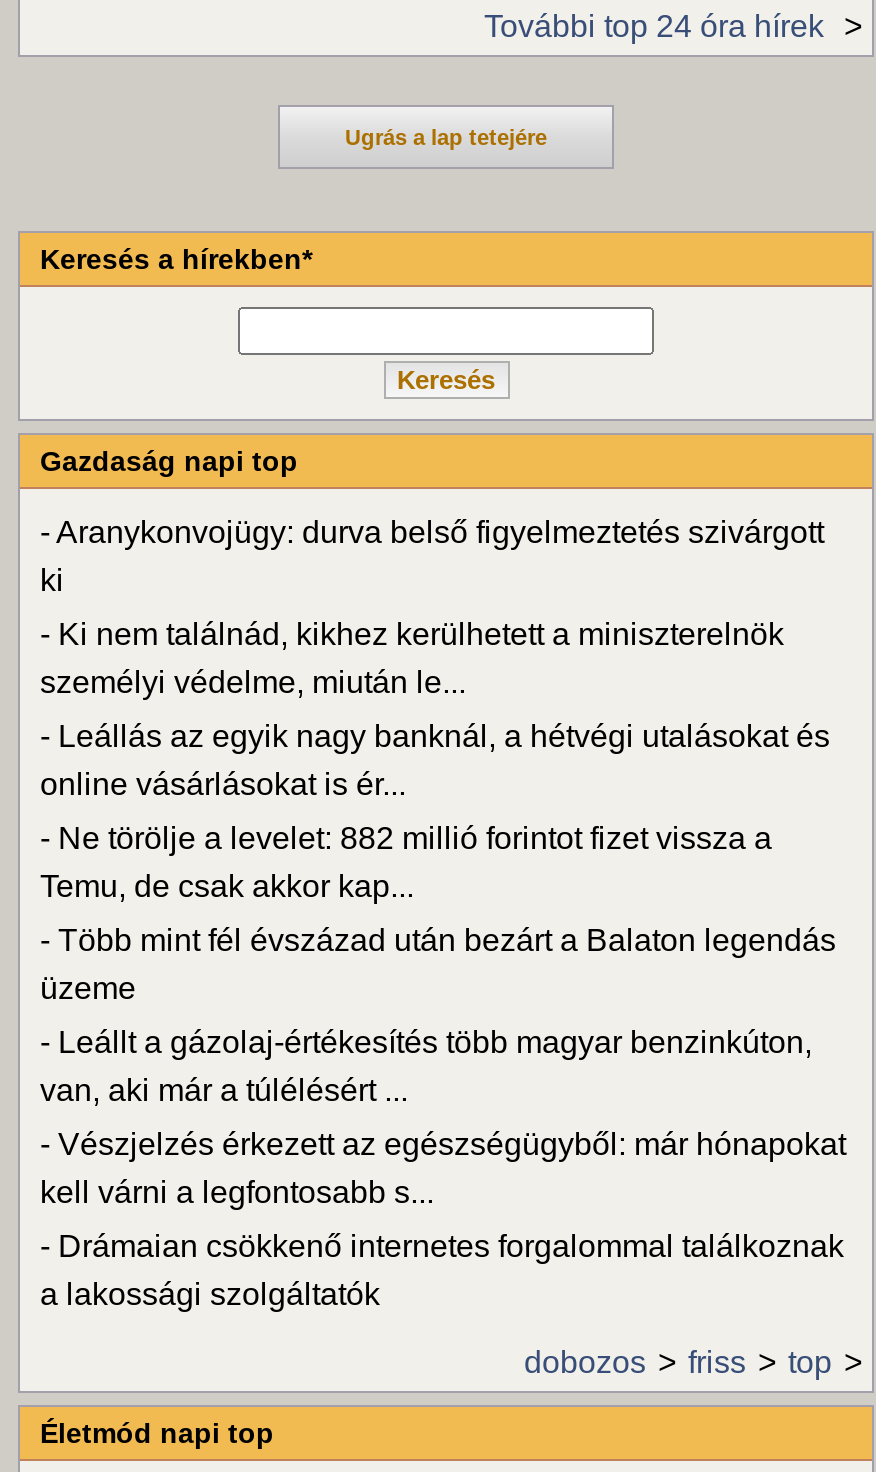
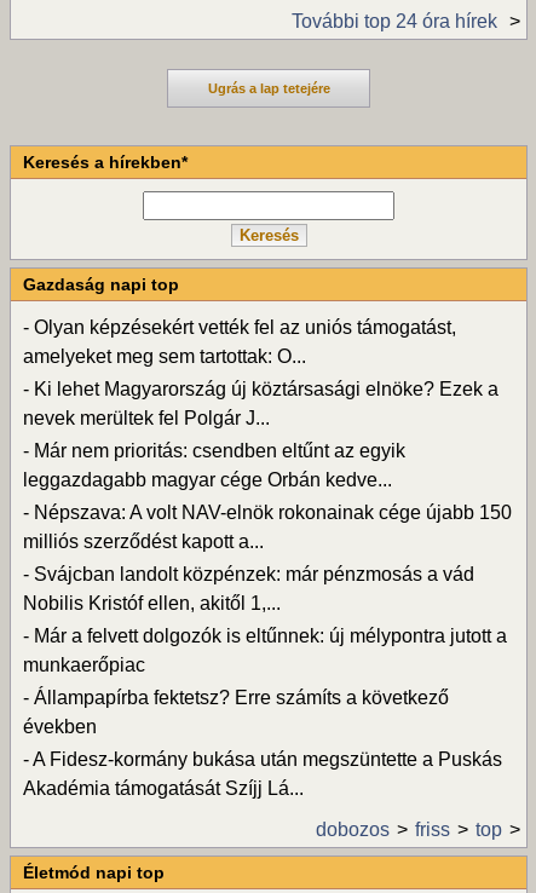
[40,515,824,597] - Aranykonvojügy: durva belső figyelmeztetés szivárgott | ki -> [23,317,456,367] - Olyan képzésekért vették fel az uniós támogatást, | amelyeket meg sem tartottak: O...
[40,617,784,699] - Ki nem találnád, kikhez kerülhetett a miniszterelnök | személyi védelme, miután le... -> [23,379,498,428] - Ki lehet Magyarország új köztársasági elnöke? Ezek a | nevek merültek fel Polgár J...
[40,719,830,801] - Leállás az egyik nagy banknál, a hétvégi utalásokat és | online vásárlásokat is ér... -> [23,440,405,490] - Már nem prioritás: csendben eltűnt az egyik | leggazdagabb magyar cége Orbán kedve...
[40,821,772,903] - Ne törölje a levelet: 882 millió forintot fizet vissza a | Temu, de csak akkor kap... -> [23,502,512,552] - Népszava: A volt NAV-elnök rokonainak cége újabb 150 | milliós szerződést kapott a...
[40,923,836,1005] - Több mint fél évszázad után bezárt a Balaton legendás | üzeme -> [23,564,474,613] - Svájcban landolt közpénzek: már pénzmosás a vád | Nobilis Kristóf ellen, akitől 1,...
[40,1025,812,1107] - Leállt a gázolaj-értékesítés több magyar benzinkúton, | van, aki már a túlélésért ... -> [23,626,507,675] - Már a felvett dolgozók is eltűnnek: új mélypontra jutott a | munkaerőpiac
[40,1127,846,1209] - Vészjelzés érkezett az egészségügyből: már hónapokat | kell várni a legfontosabb s... -> [23,687,449,737] - Állampapírba fektetsz? Erre számíts a következő | években
[40,1229,844,1311] - Drámaian csökkenő internetes forgalommal találkoznak | a lakossági szolgáltatók -> [23,749,502,799] - A Fidesz-kormány bukása után megszüntette a Puskás | Akadémia támogatását Szíjj Lá...

